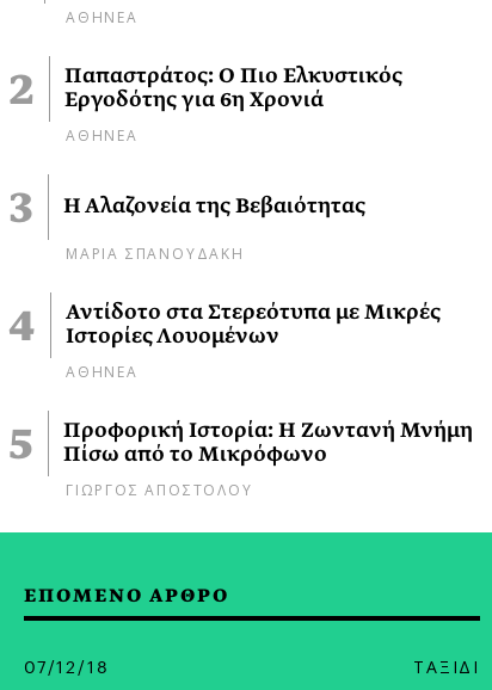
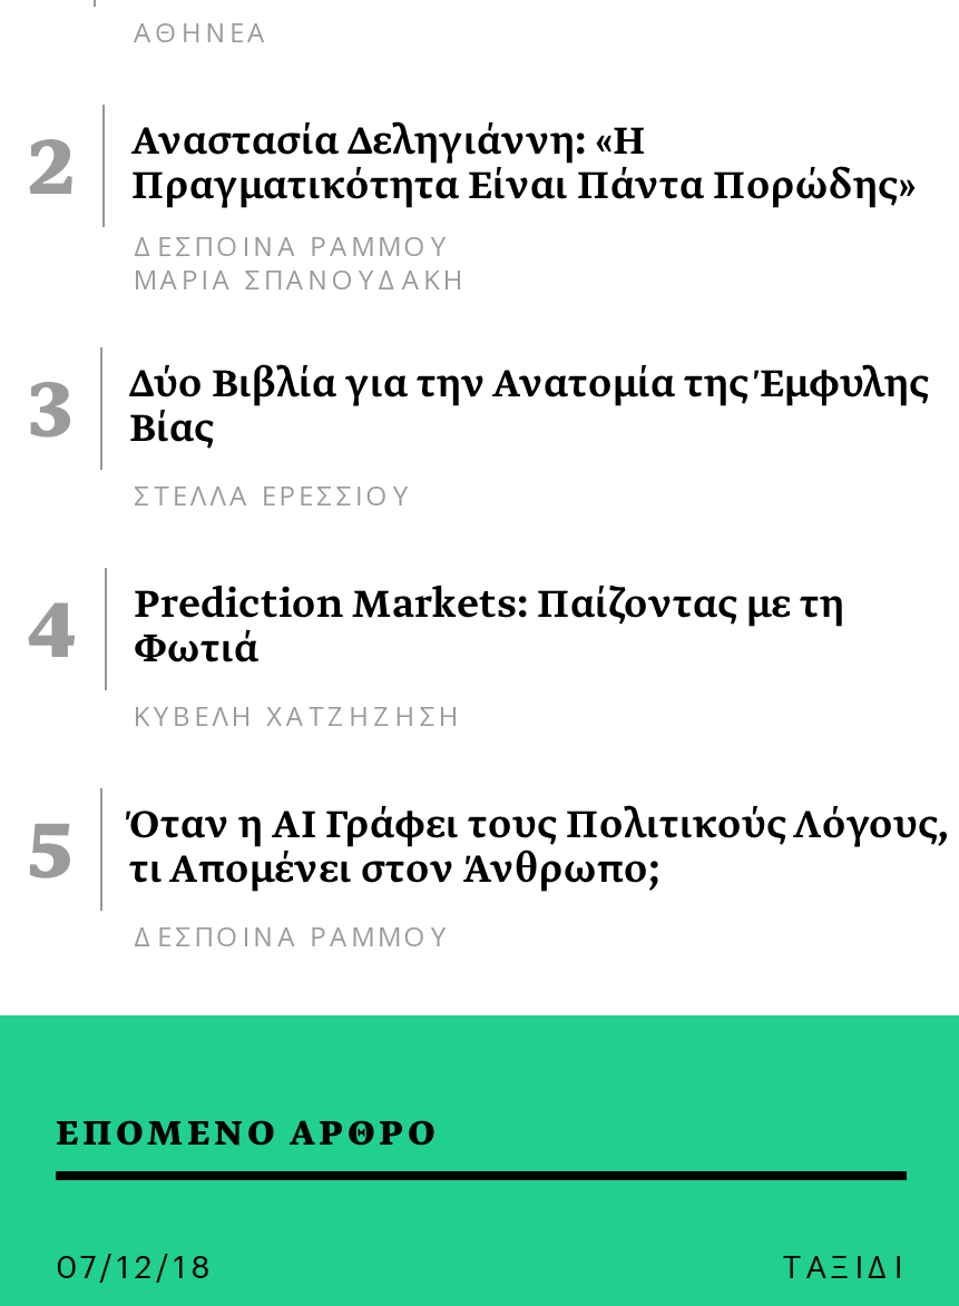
[63,61,402,221] Παπαστράτος: Ο Πιο Ελκυστικός | Εργοδότης για 6η Χρονιά | ΑΘΗΝΕΑ | Η Αλαζονεία της Βεβαιότητας -> [131,114,916,262] Αναστασία Δεληγιάννη: «Η | Πραγματικότητα Είναι Πάντα Πορώδης» | ΔΕΣΠΟΙΝΑ ΡΑΜΜΟΥ
moved [66,240,245,263] -> [134,253,467,295]: ΜΑΡΙΑ ΣΠΑΝΟΥΔΑΚΗ
[63,297,473,499] Αντίδοτο στα Στερεότυπα με Μικρές | Ιστορίες Λουομένων | ΑΘΗΝΕΑ | Προφορική Ιστορία: Η Ζωντανή Μνήμη | Πίσω από το Μικρόφωνο | ΓΙΩΡΓΟΣ ΑΠΟΣΤΟΛΟΥ -> [129,357,949,952] Δύο Βιβλία για την Ανατομία της Έμφυλης | Βίας | ΣΤΕΛΛΑ ΕΡΕΣΣΙΟΥ | Prediction Markets: Παίζοντας με τη | Φωτιά | ΚΥΒΕΛΗ ΧΑΤΖΗΖΗΣΗ | Όταν η AI Γράφει τους Πολιτικούς Λόγους, | τι Απομένει στον Άνθρωπο; | ΔΕΣΠΟΙΝΑ ΡΑΜΜΟΥ

